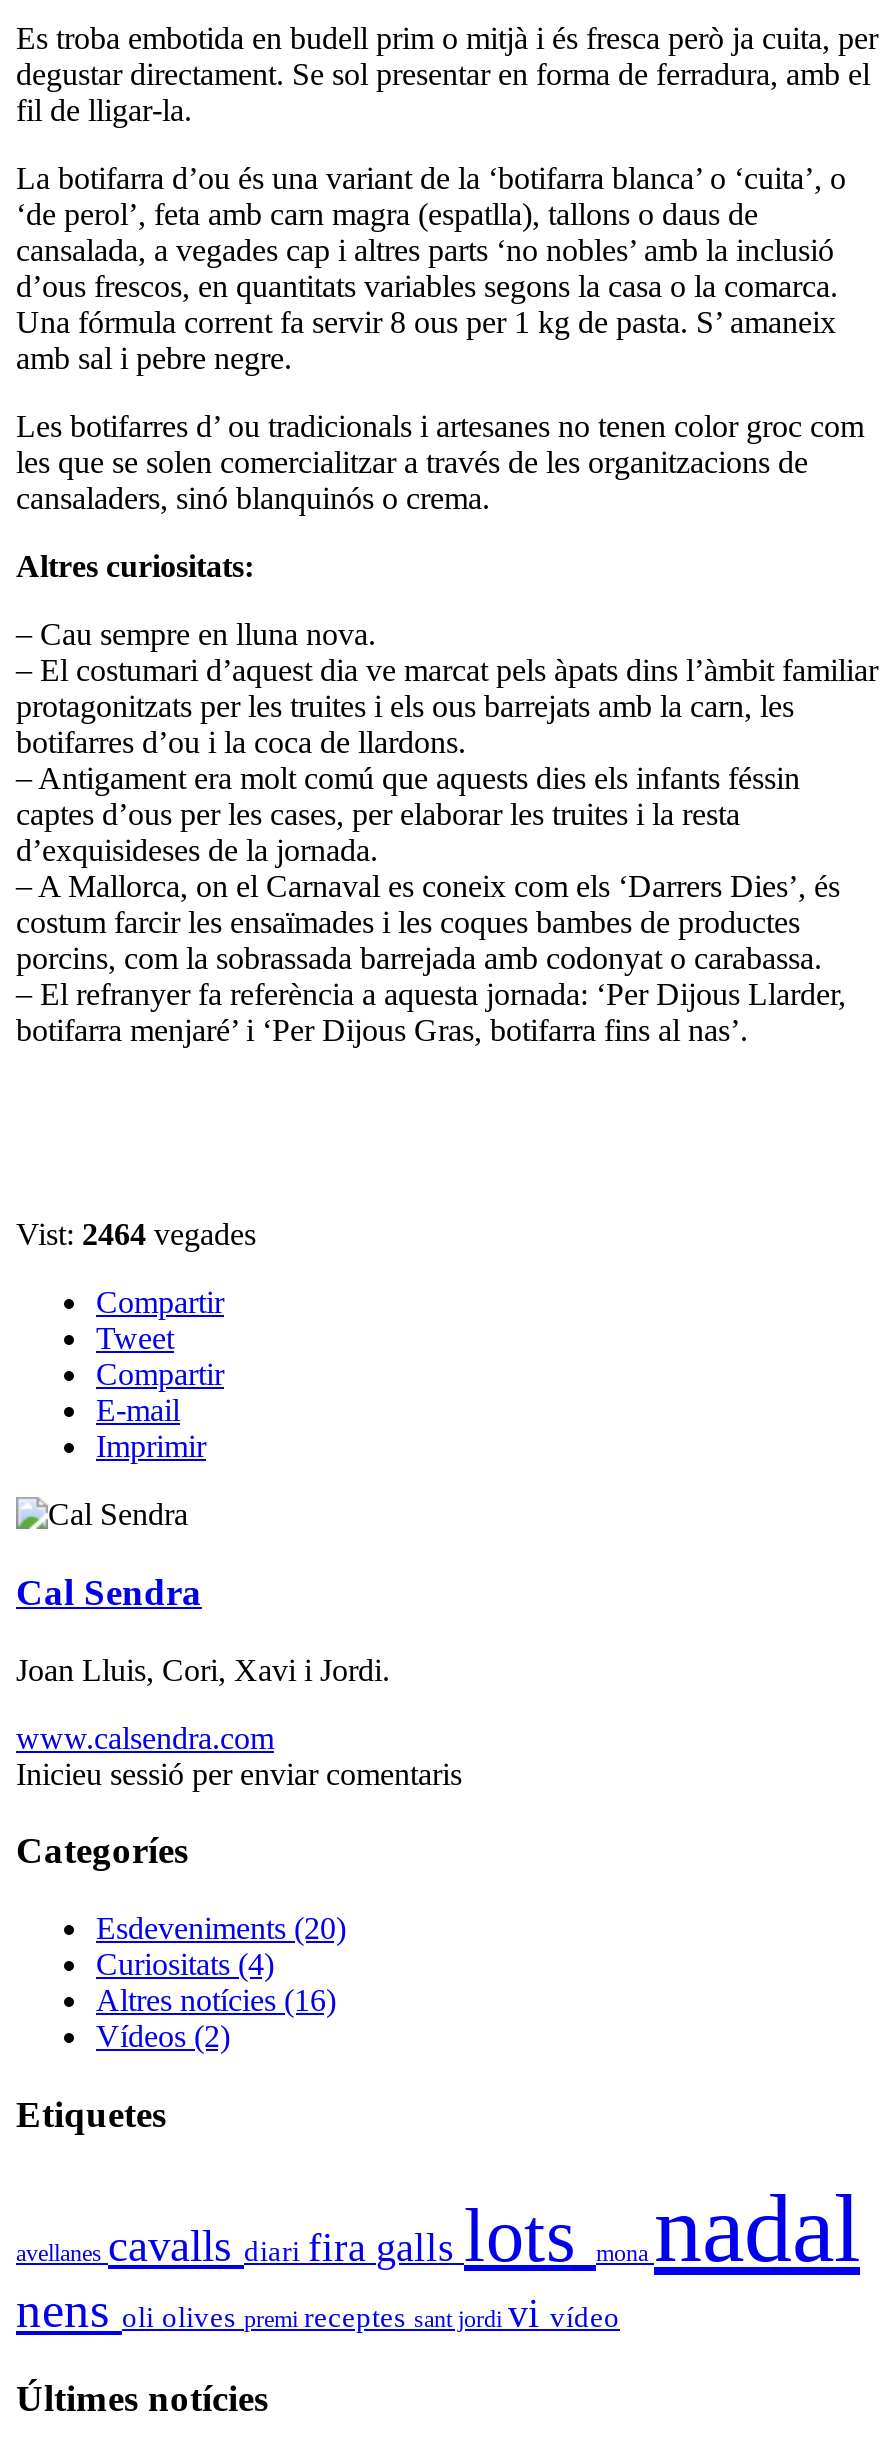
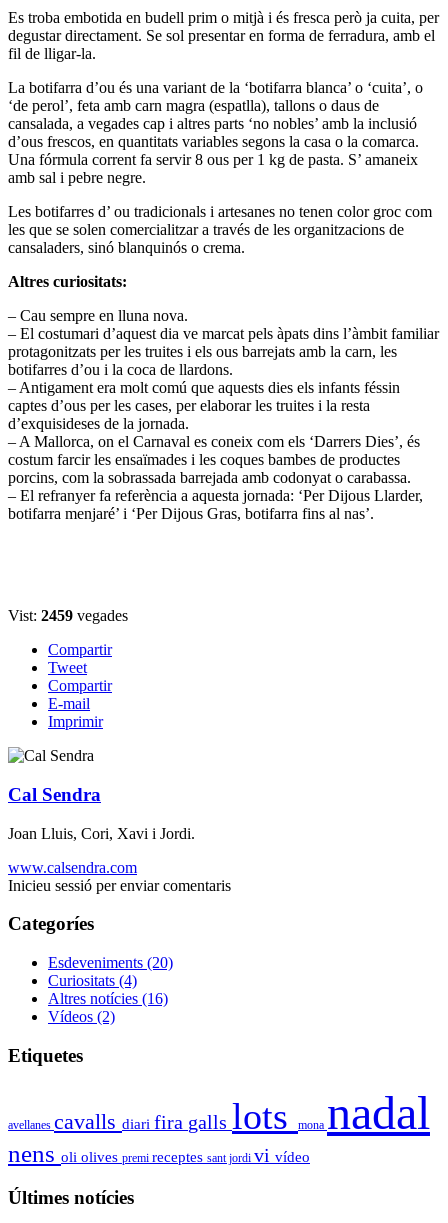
[16,1217,256,1251] Vist: 2464 vegades -> [8,607,128,624] Vist: 2459 vegades

